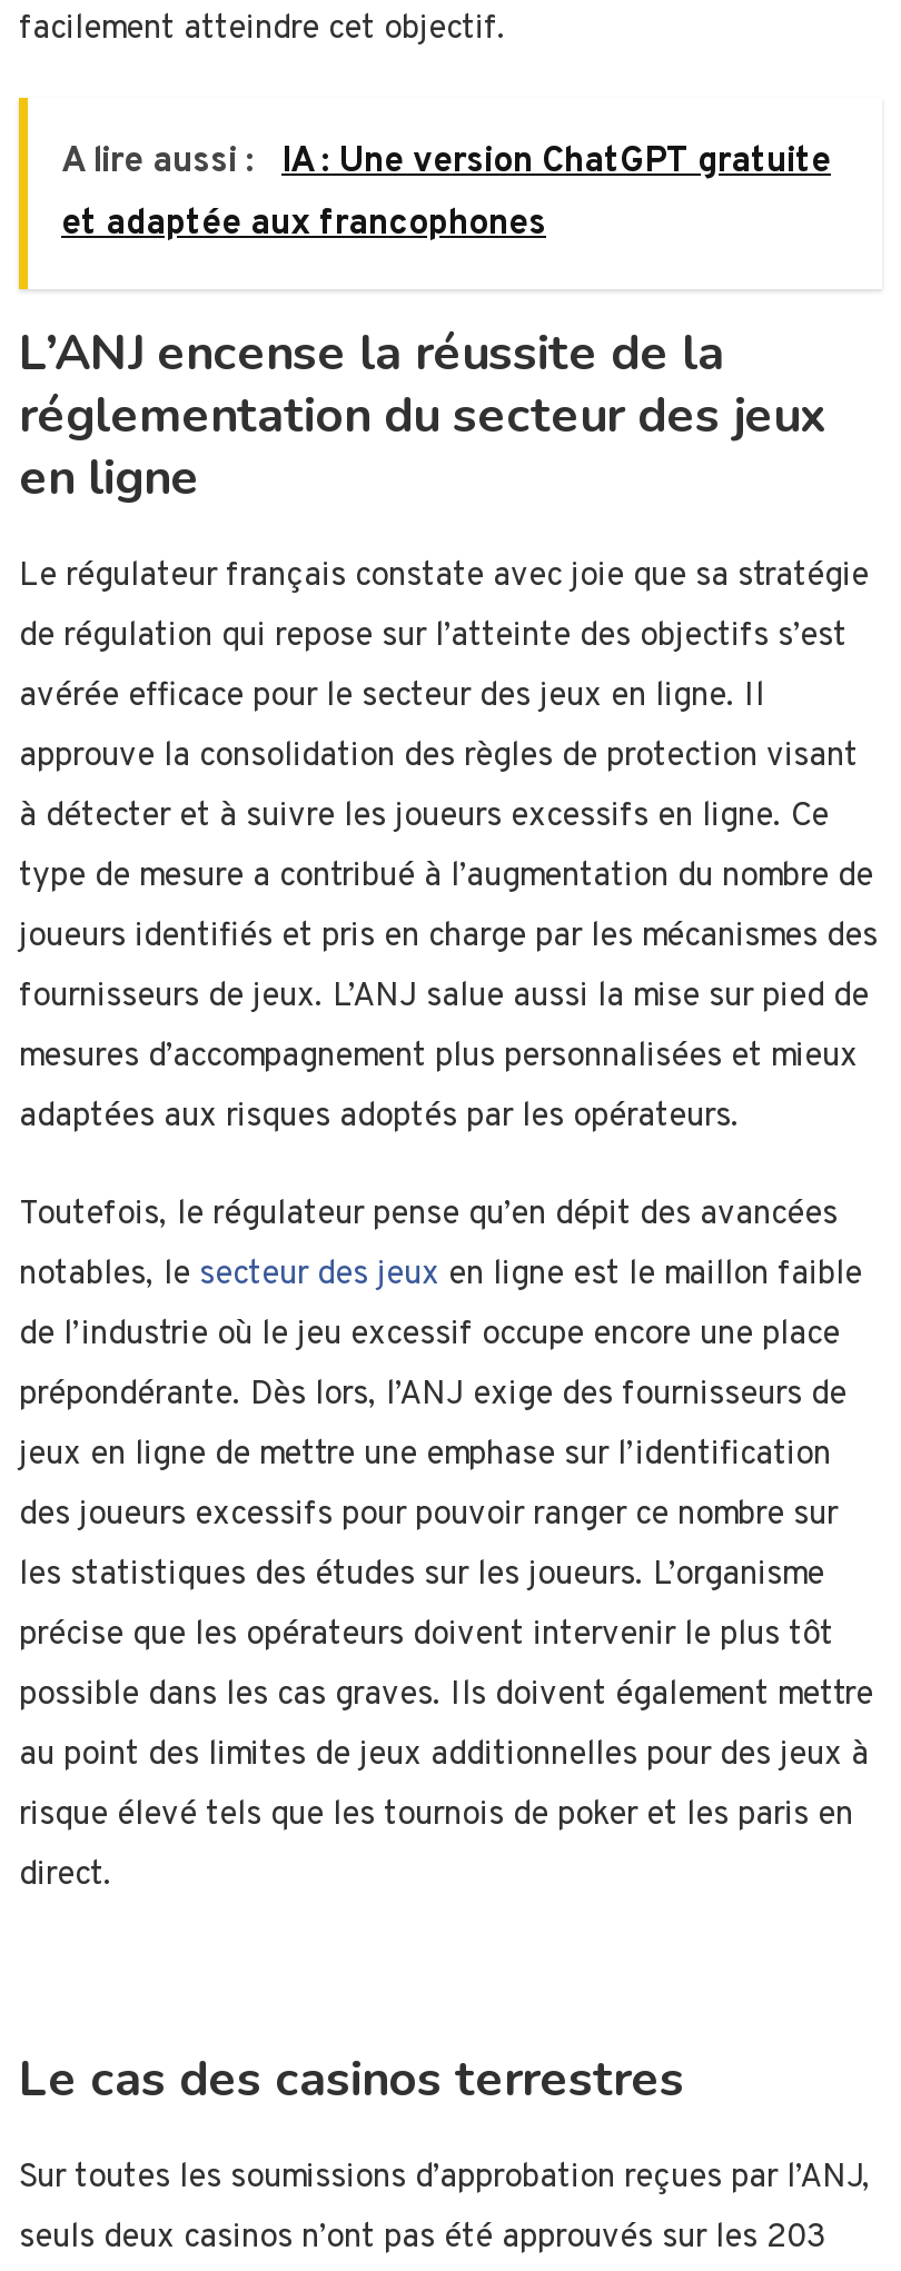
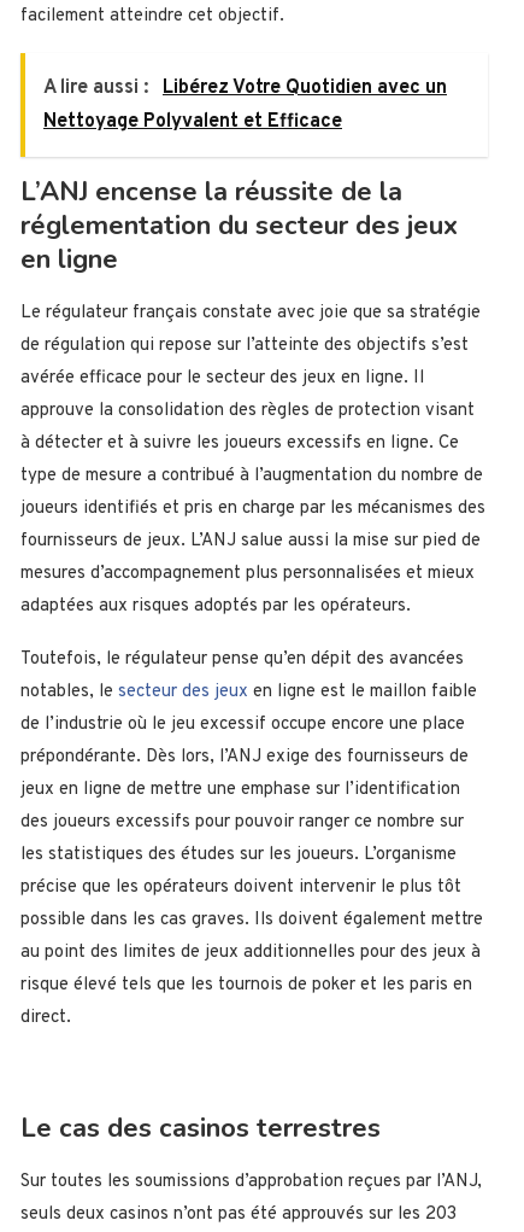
[61,141,831,247] A lire aussi : IA : Une version ChatGPT gratuite | et adaptée aux francophones -> [43,76,447,134] A lire aussi : Libérez Votre Quotidien avec un | Nettoyage Polyvalent et Efficace

